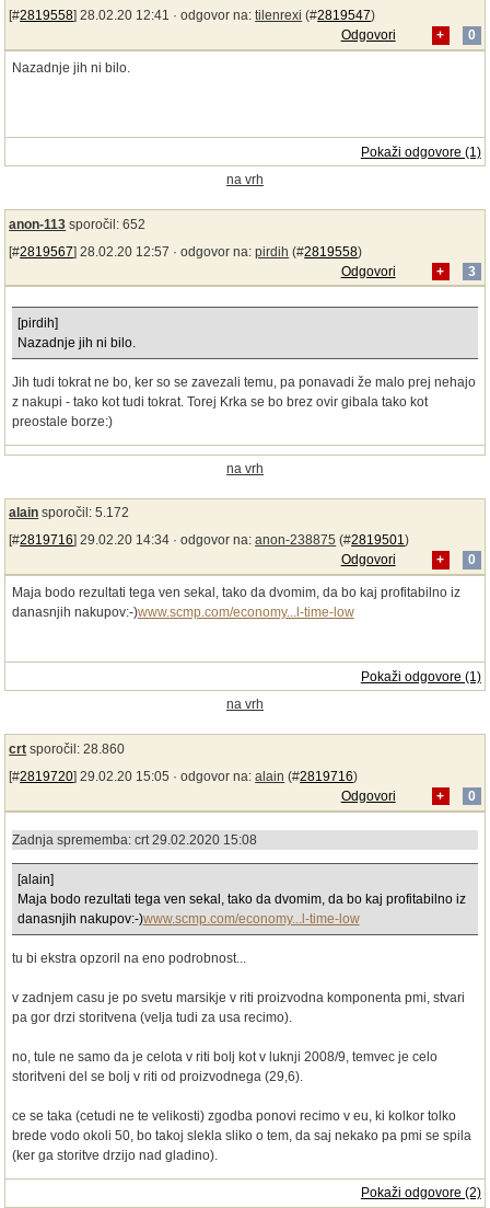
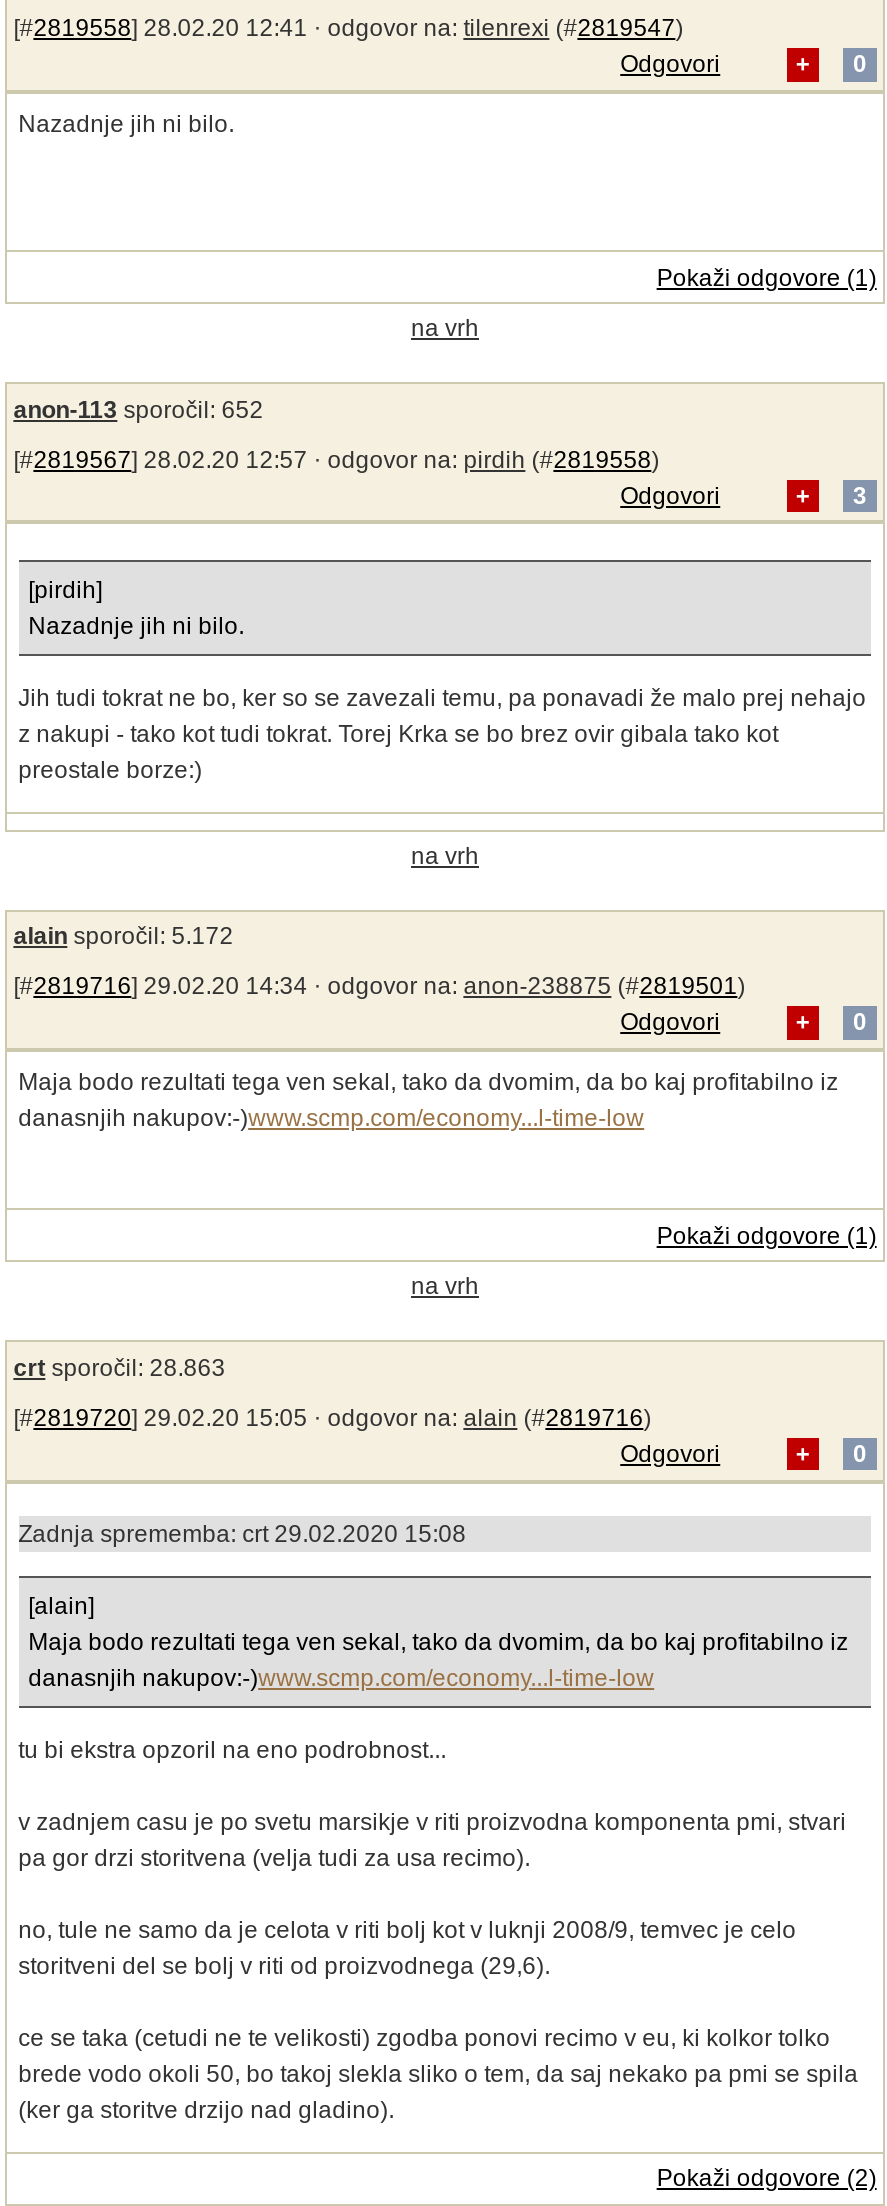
[9,741,125,757] crt sporočil: 28.860 -> [13,1354,225,1382] crt sporočil: 28.863

